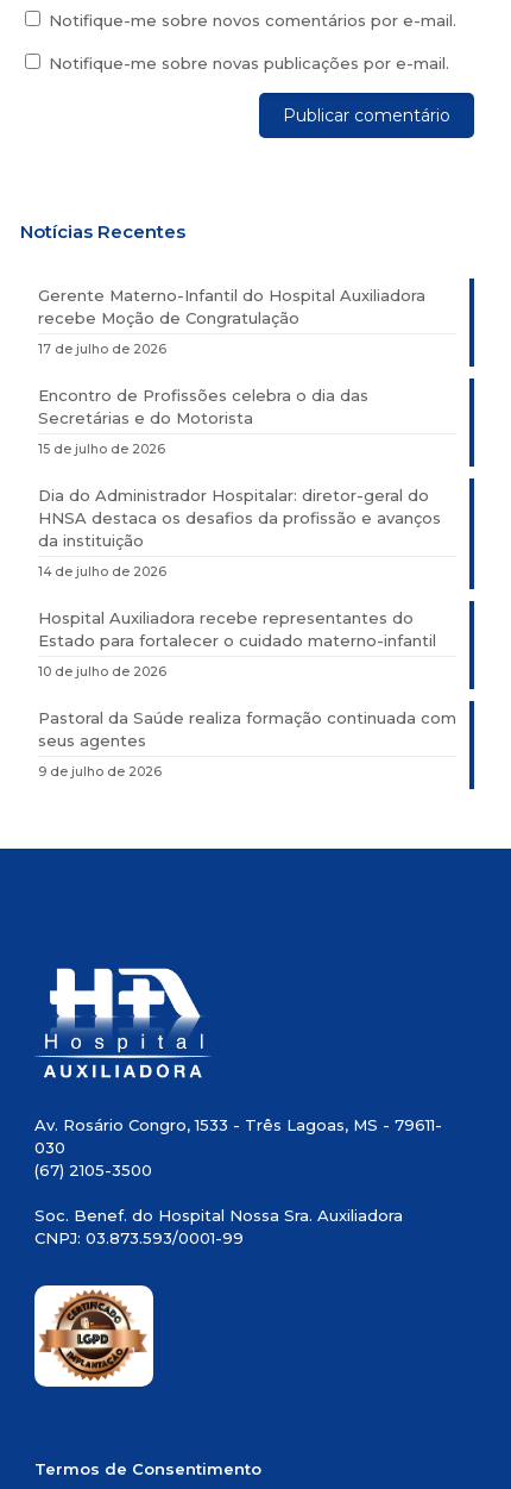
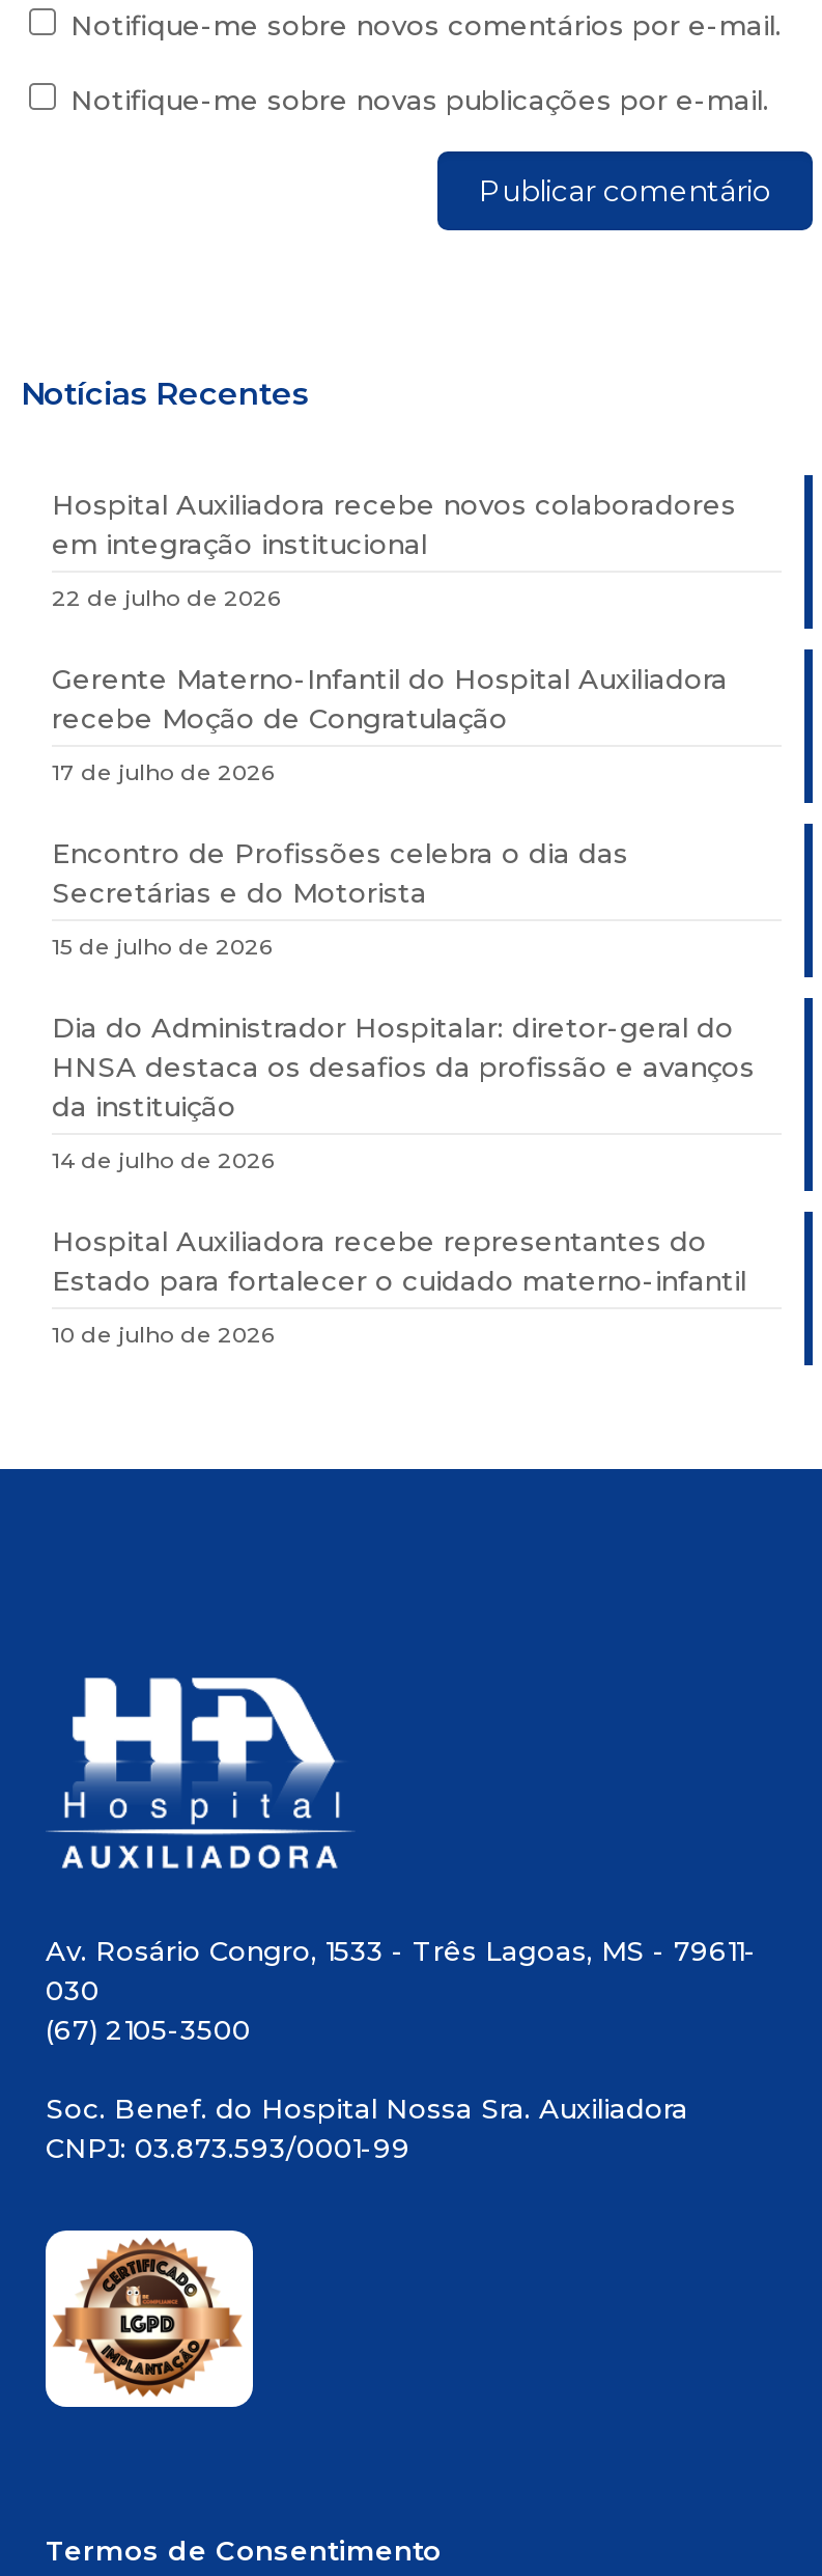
none -> [52,488,736,613] Hospital Auxiliadora recebe novos colaboradores | em integração institucional | 22 de julho de 2026
moved [38,286,441,680] -> [52,663,755,1350]: Gerente Materno-Infantil do Hospital Auxiliadora | recebe Moção de Congratulação | 17 de julho de 2026 | ... | Estado para fortalecer o cuidado materno-infantil | 10 de julho de 2026
[38,709,456,780] Pastoral da Saúde realiza formação continuada com | seus agentes | 9 de julho de 2026 -> none

